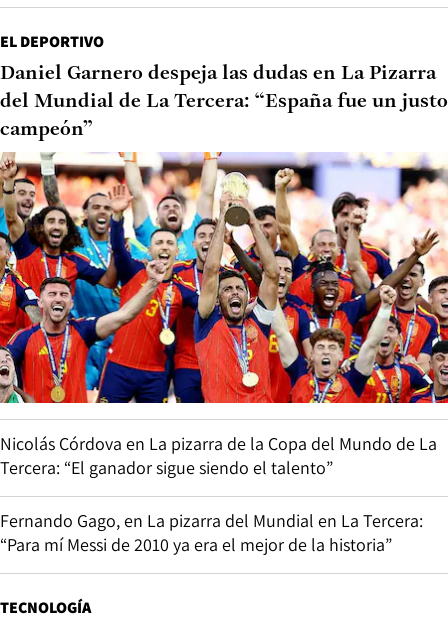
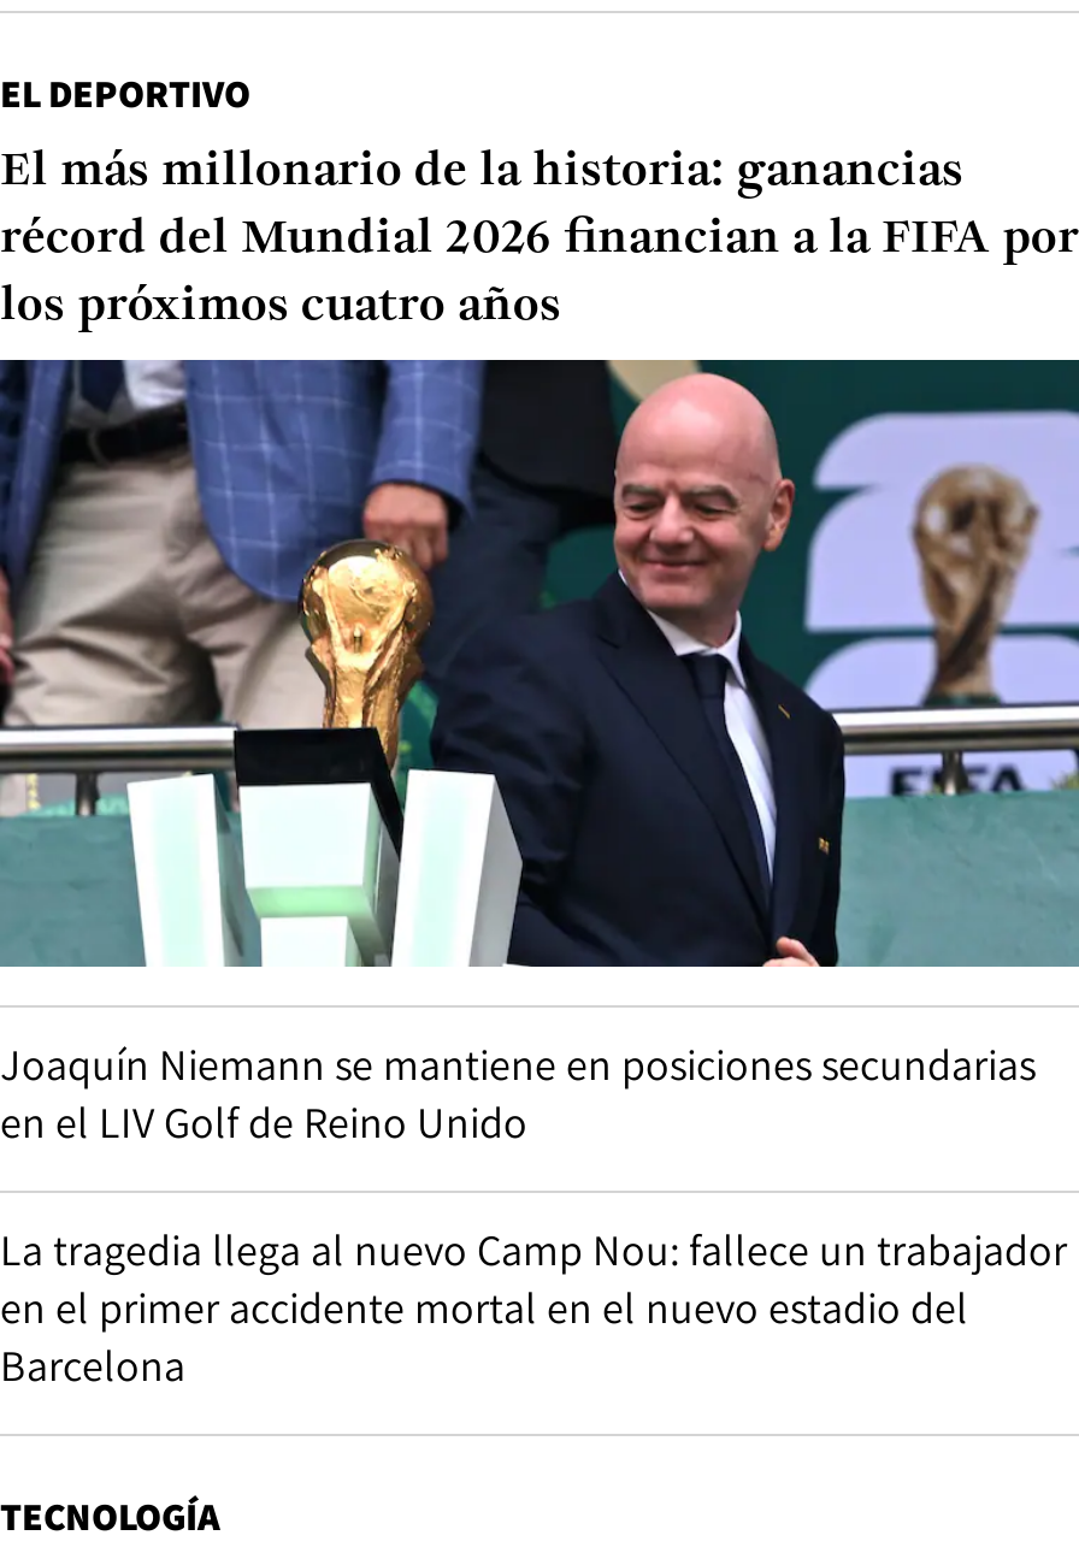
[0,63,448,139] Daniel Garnero despeja las dudas en La Pizarra | del Mundial de La Tercera: “España fue un justo | campeón” -> [0,149,1079,332] El más millonario de la historia: ganancias | récord del Mundial 2026 financian a la FIFA por | los próximos cuatro años
[0,151,445,479] [image] | Nicolás Córdova en La pizarra de la Copa del Mundo de La | Tercera: “El ganador sigue siendo el talento” -> [0,358,1072,1151] [image] | Joaquín Niemann se mantiene en posiciones secundarias | en el LIV Golf de Reino Unido
[0,509,423,556] Fernando Gago, en La pizarra del Mundial en La Tercera: | “Para mí Messi de 2010 ya era el mejor de la historia” -> [0,1223,1067,1394] La tragedia llega al nuevo Camp Nou: fallece un trabajador | en el primer accidente mortal en el nuevo estadio del | Barcelona

